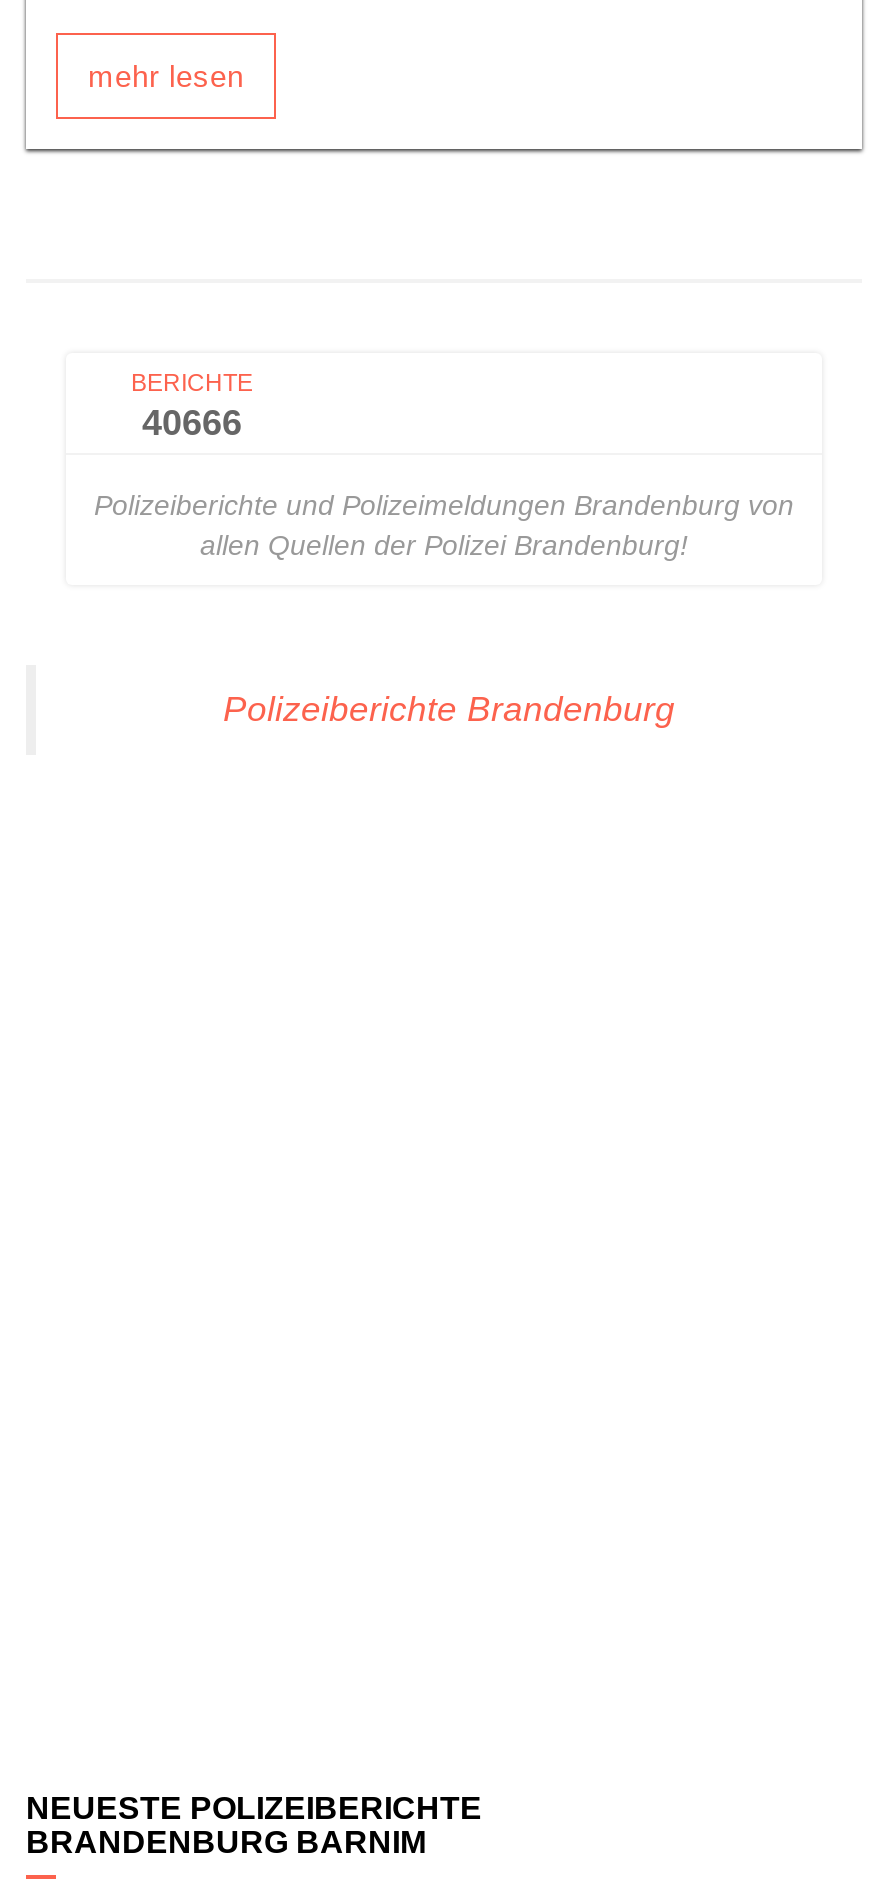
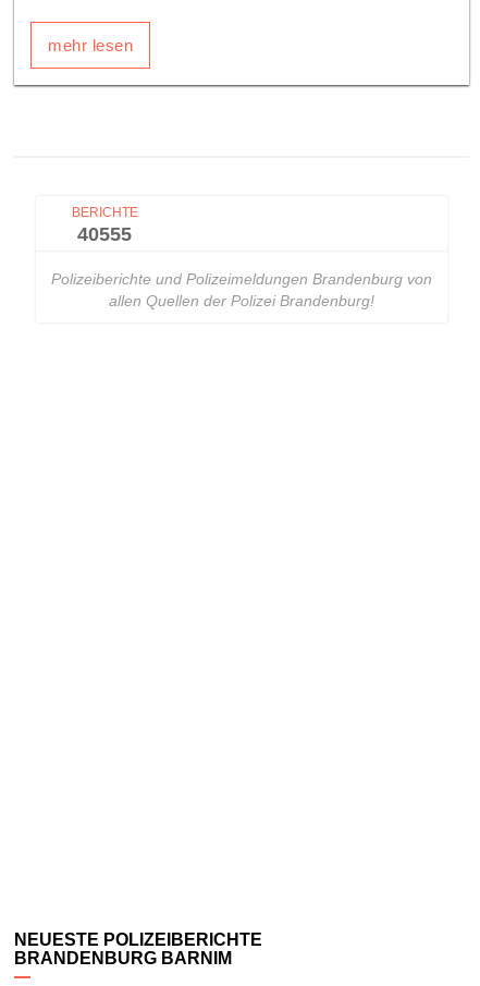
[142,403,242,443] 40666 -> [77,223,132,245] 40555
[223,689,675,729] Polizeiberichte Brandenburg -> none

